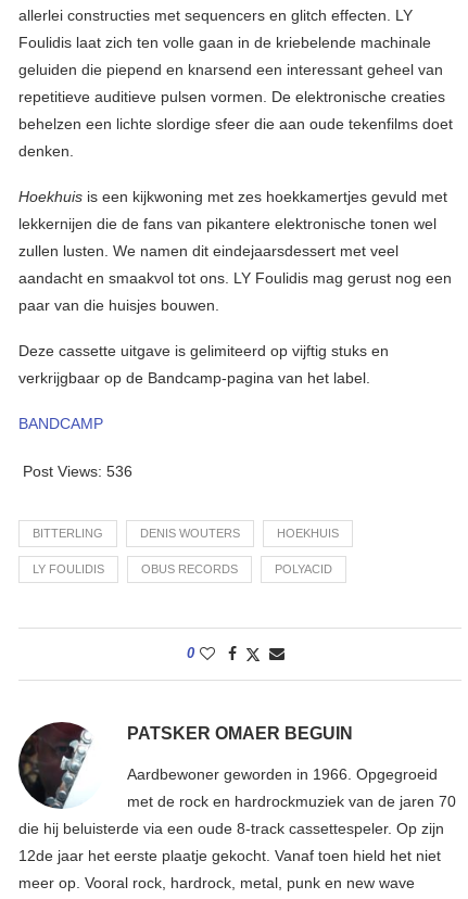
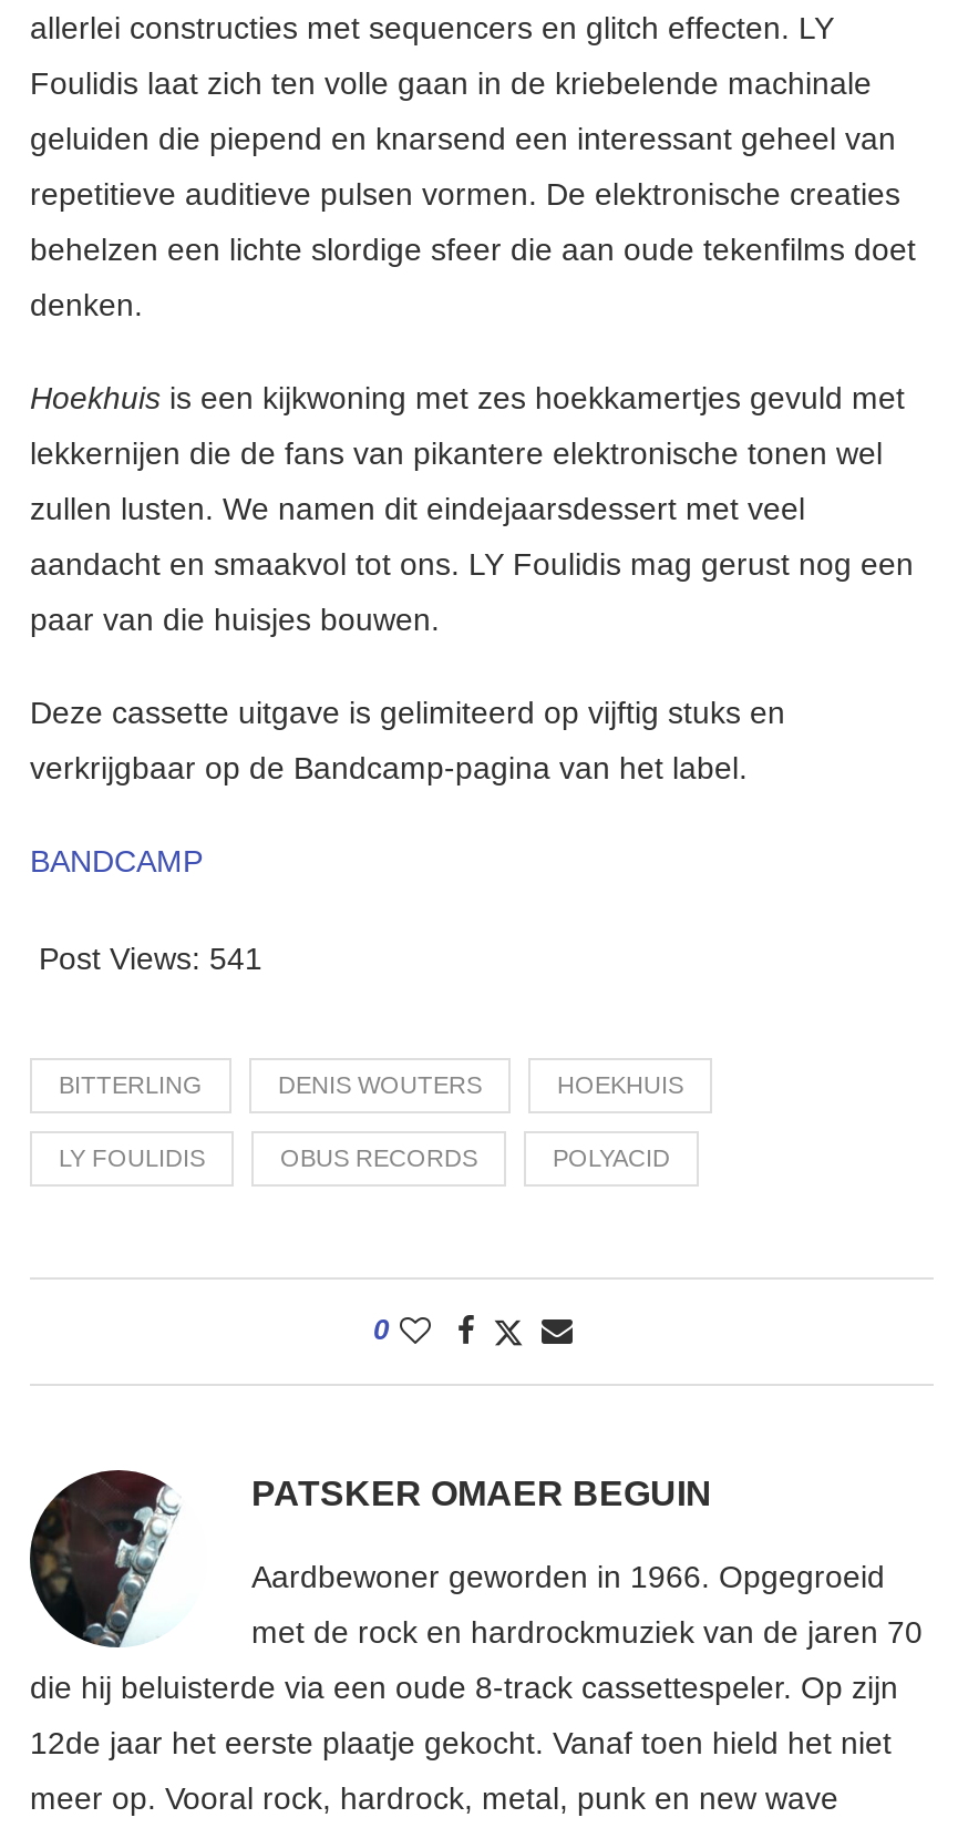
[23,463,132,480] Post Views: 536 -> [39,941,262,977] Post Views: 541

